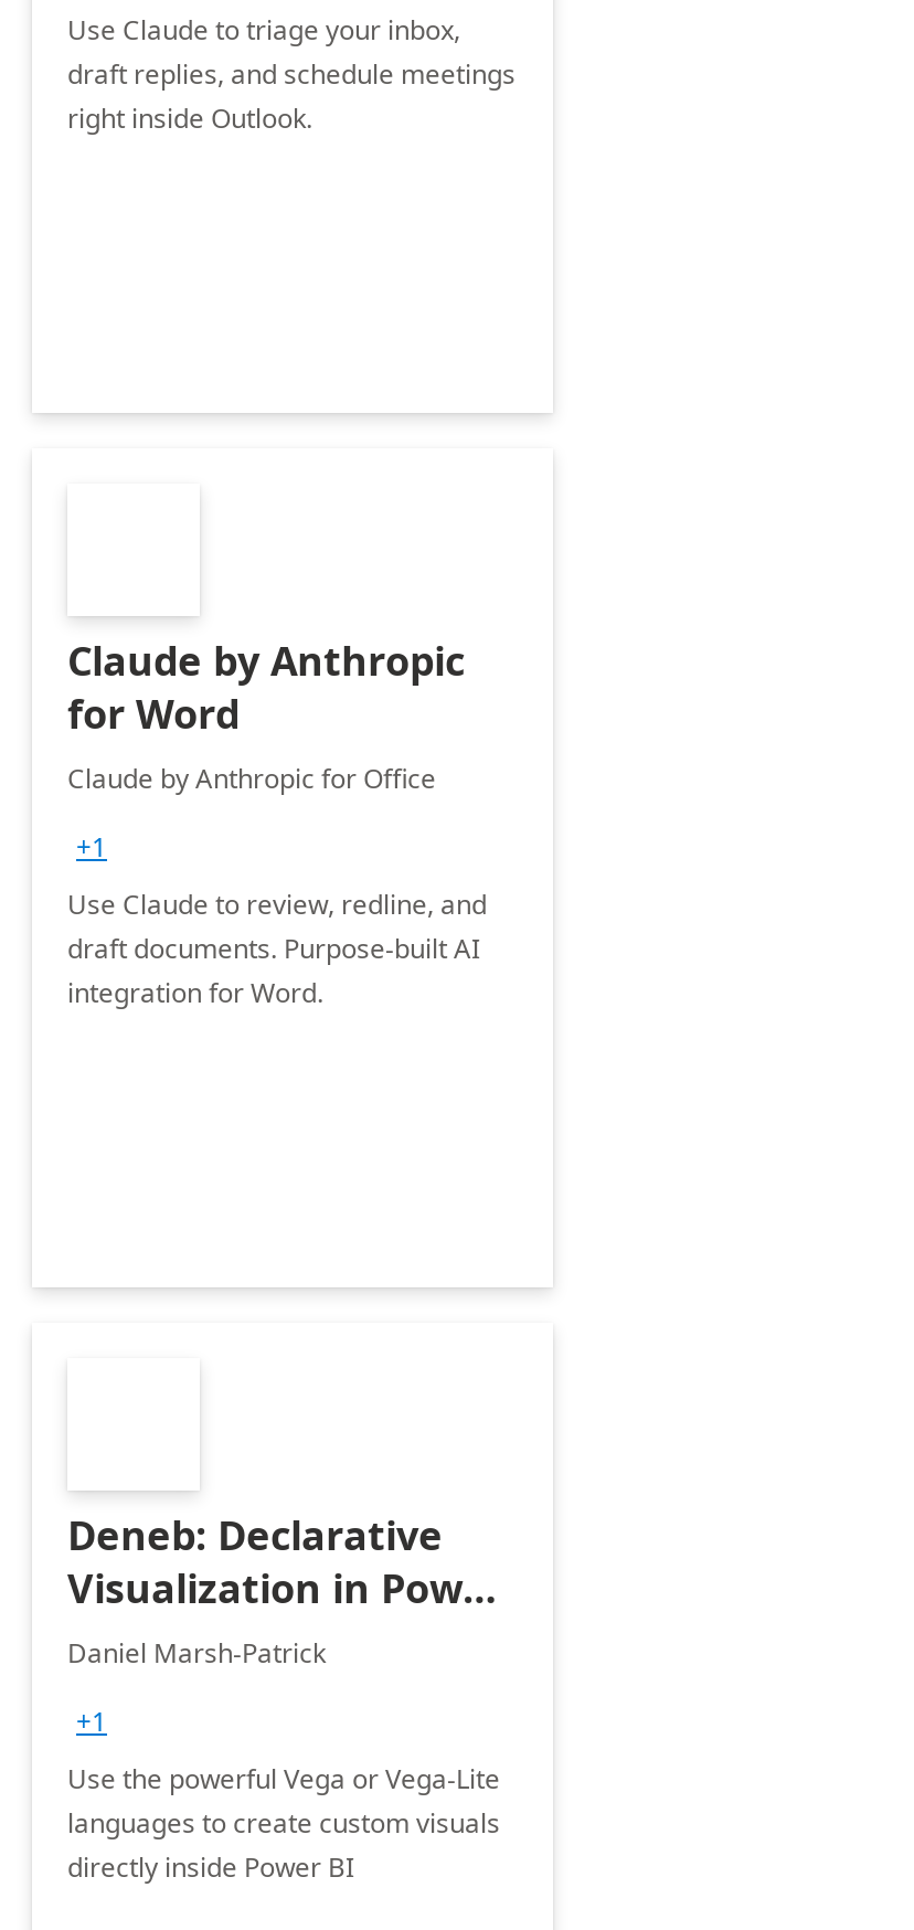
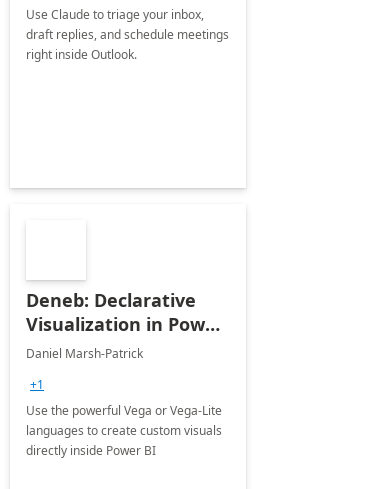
[67,634,487,1011] Claude by Anthropic | for Word | Claude by Anthropic for Office | +1 | Use Claude to review, redline, and | draft documents. Purpose-built AI | integration for Word. -> none

